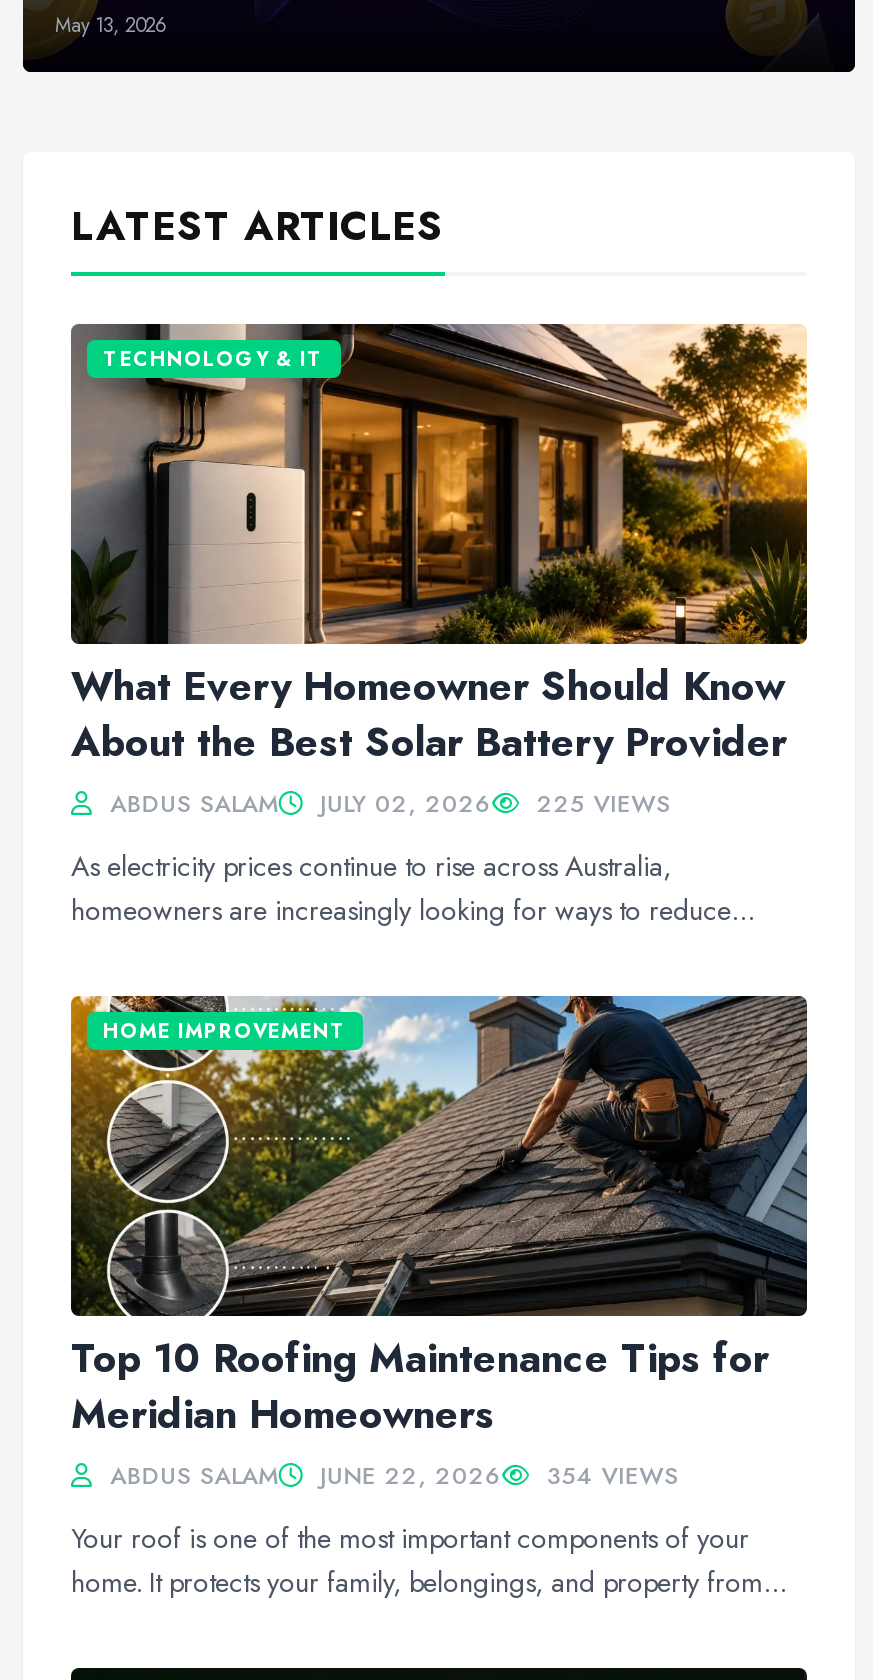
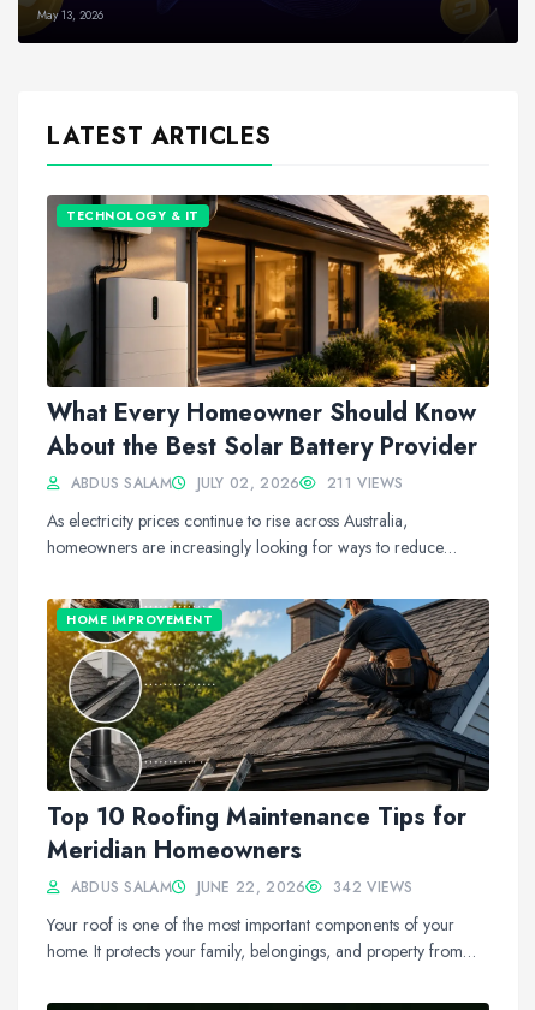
[102,786,671,822] ABDUS SALAM JULY 02, 2026 225 VIEWS -> [65,473,404,494] ABDUS SALAM JULY 02, 2026 211 VIEWS
[102,1458,679,1494] ABDUS SALAM JUNE 22, 2026 354 VIEWS -> [65,877,413,898] ABDUS SALAM JUNE 22, 2026 342 VIEWS

